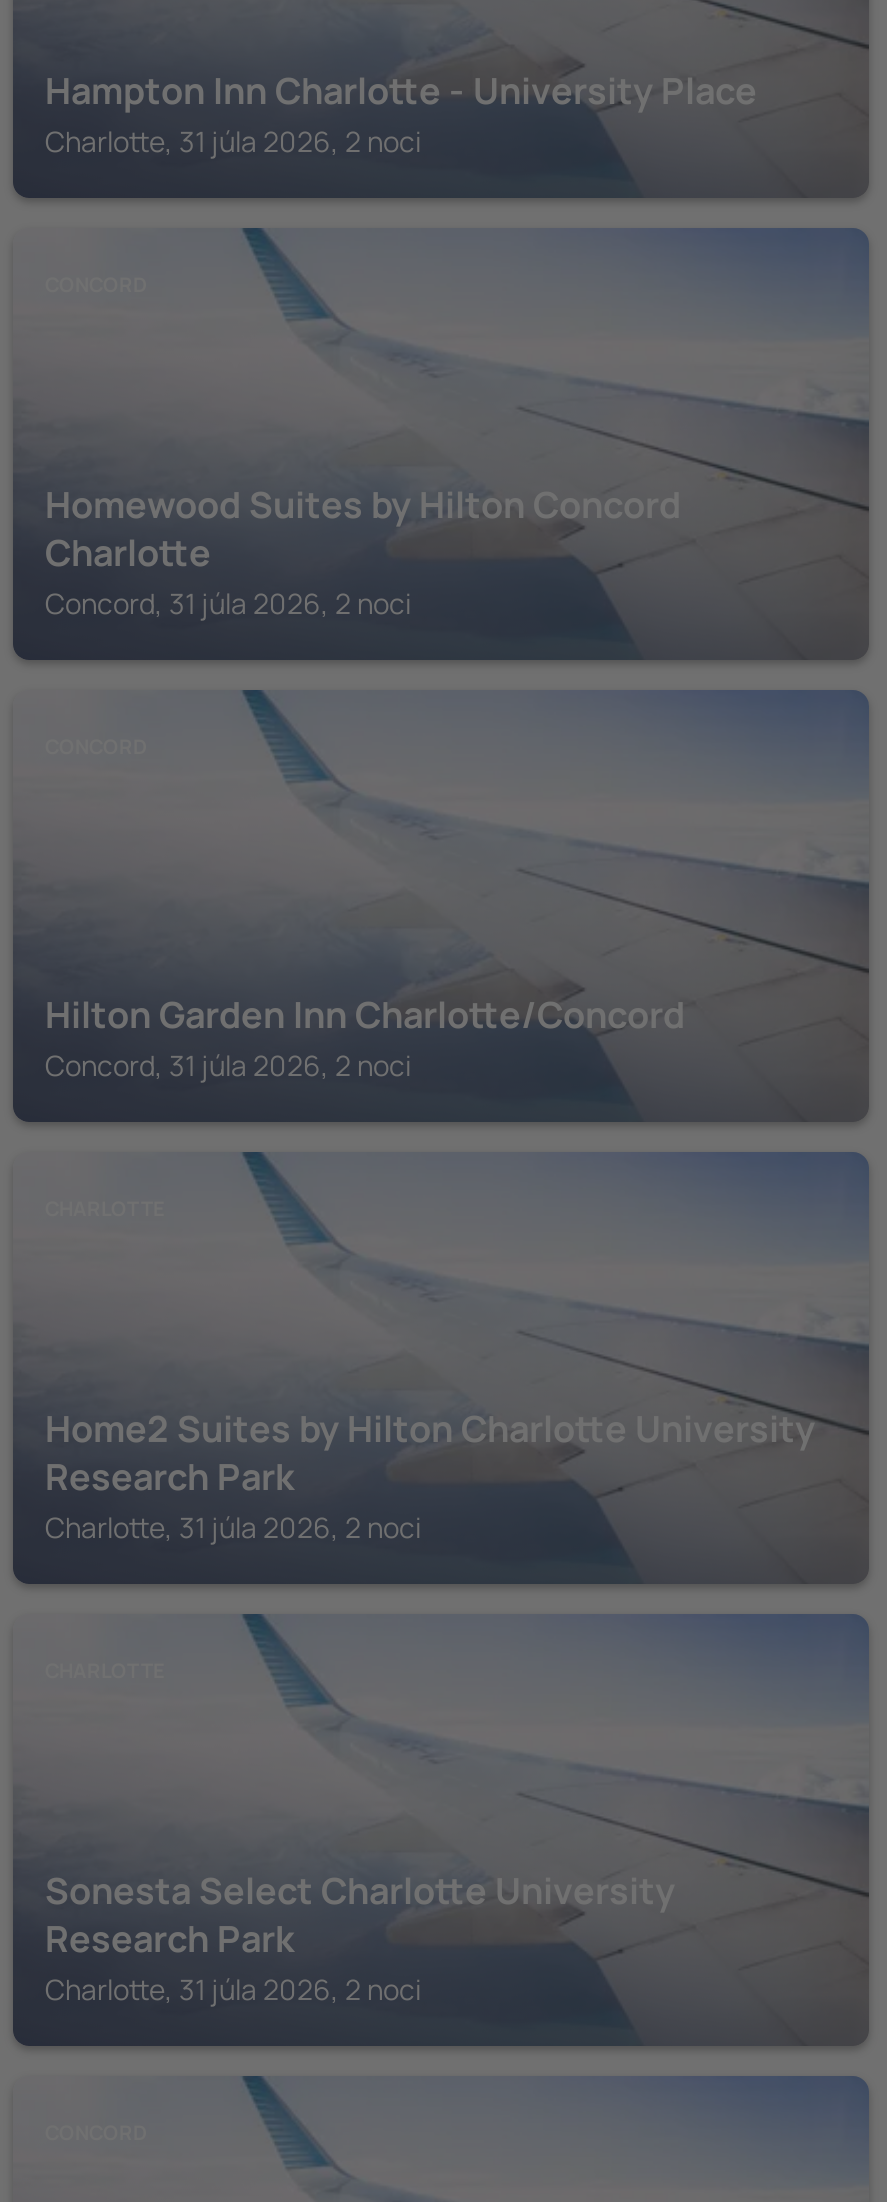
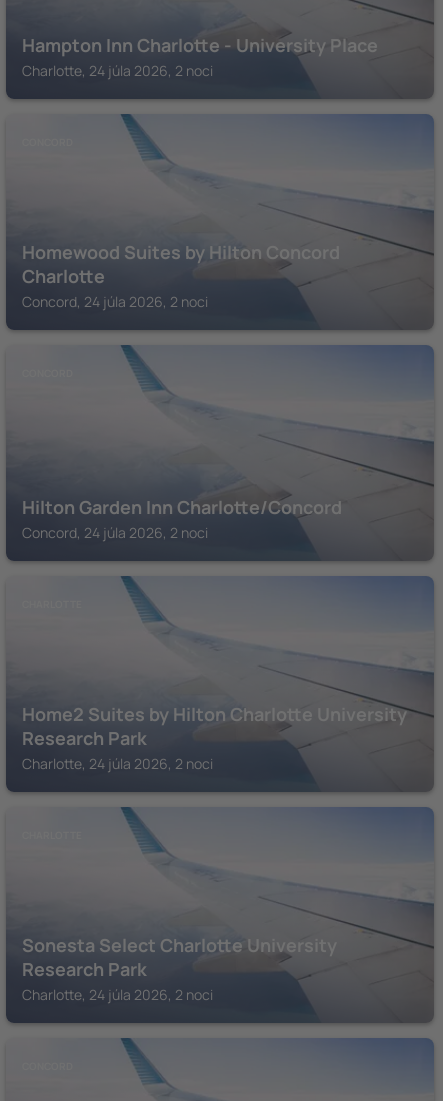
[45,122,421,160] Charlotte, 31 júla 2026, 2 noci -> [22,61,213,80] Charlotte, 24 júla 2026, 2 noci
[45,584,411,622] Concord, 31 júla 2026, 2 noci -> [22,292,208,311] Concord, 24 júla 2026, 2 noci
[45,1046,411,1084] Concord, 31 júla 2026, 2 noci -> [22,523,208,542] Concord, 24 júla 2026, 2 noci
[45,1508,421,1546] Charlotte, 31 júla 2026, 2 noci -> [22,754,213,773] Charlotte, 24 júla 2026, 2 noci
[45,1970,421,2008] Charlotte, 31 júla 2026, 2 noci -> [22,985,213,1004] Charlotte, 24 júla 2026, 2 noci

